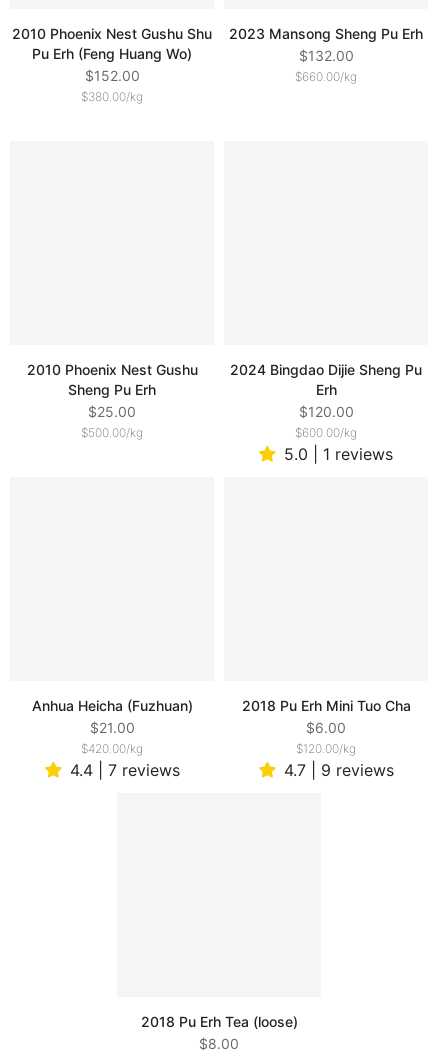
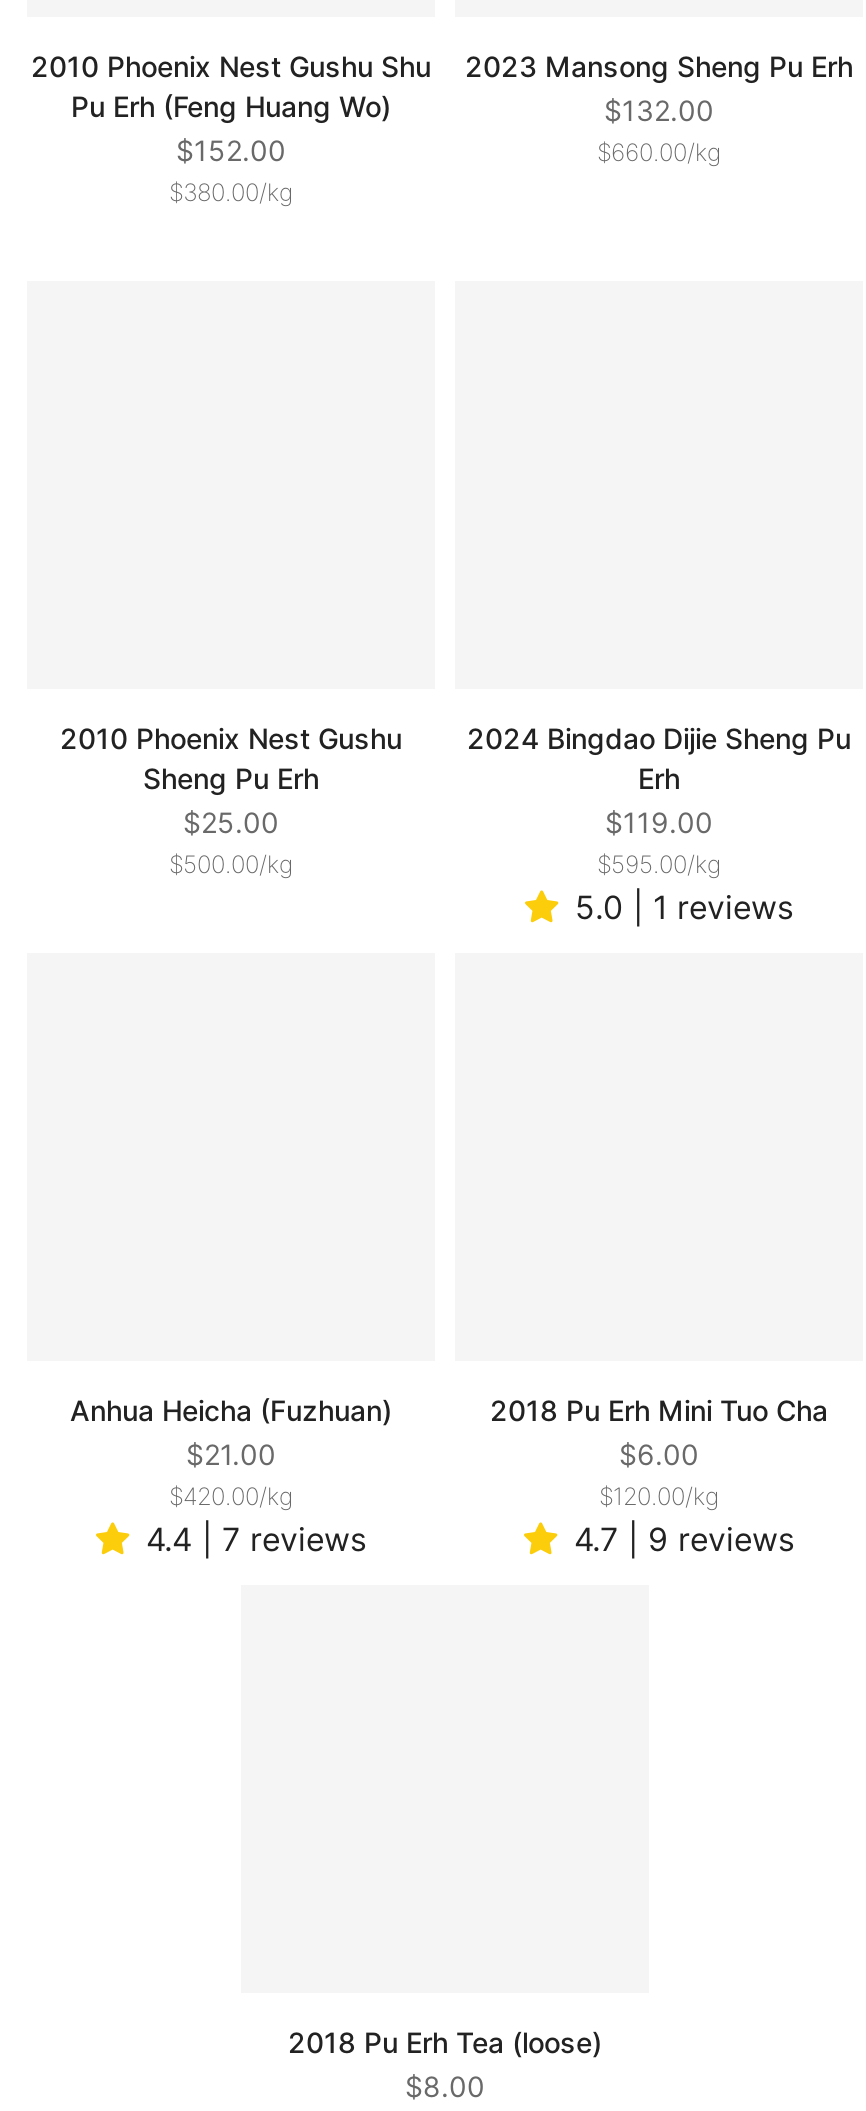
[298,403,353,420] $120.00 -> [605,805,713,839] $119.00
[295,425,357,440] $600.00/kg -> [597,849,721,879] $595.00/kg

